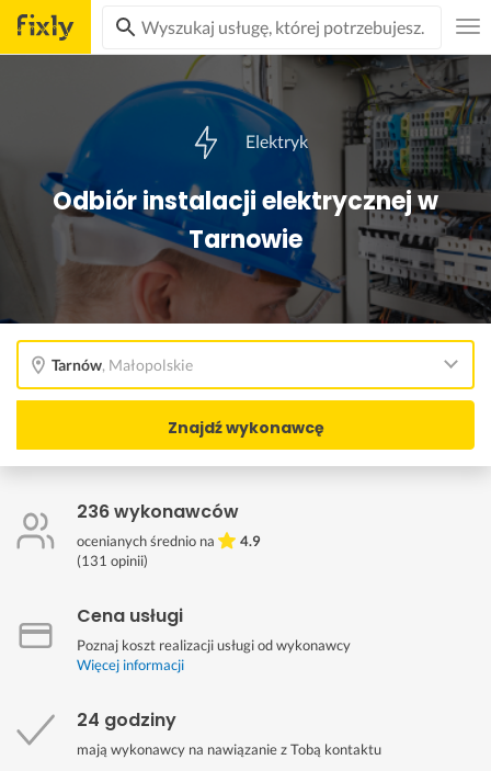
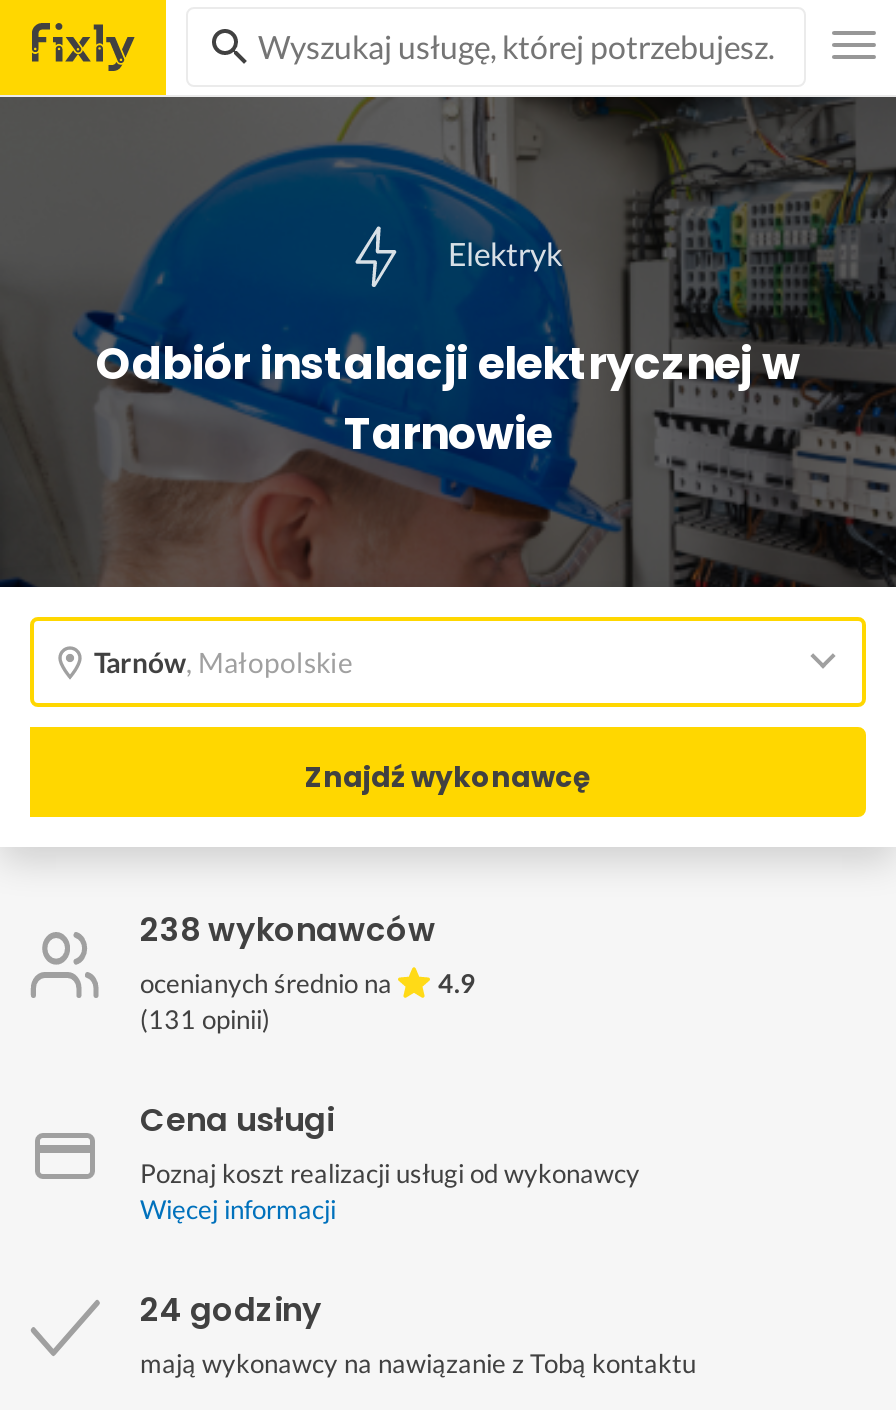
[77,499,239,524] 236 wykonawców -> [140,907,436,953] 238 wykonawców

